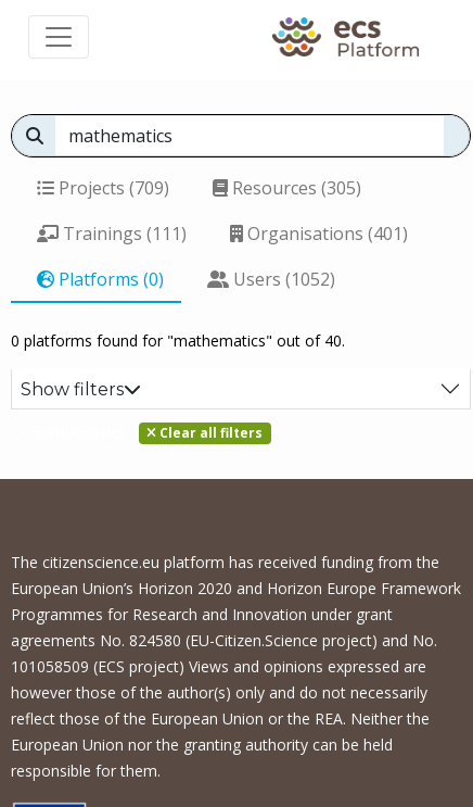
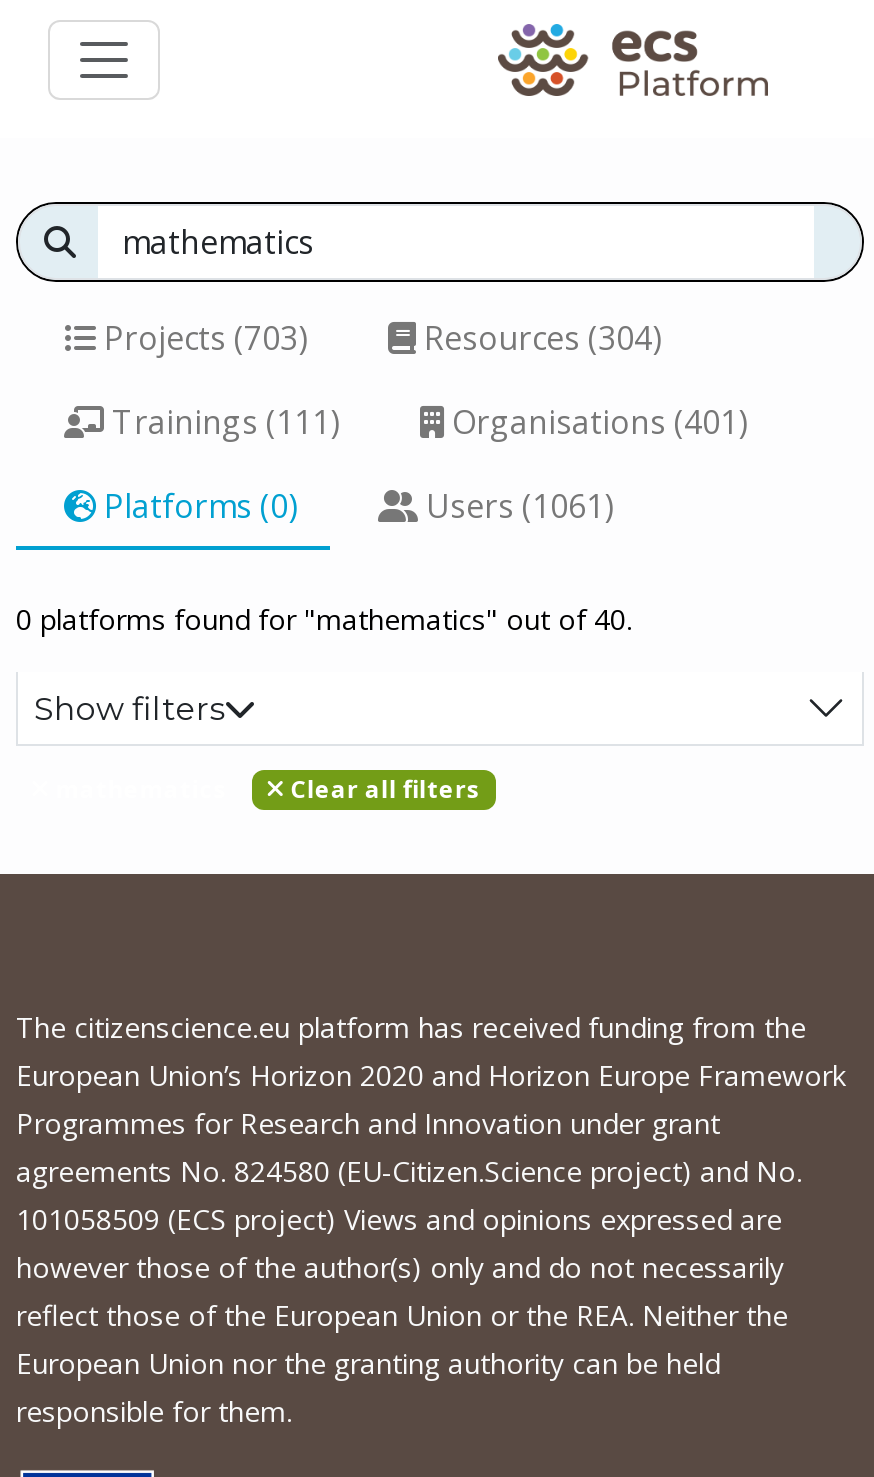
[54,176,169,200] Projects (709) -> [96,316,308,360] Projects (703)
[228,176,361,200] Resources (305) -> [416,316,662,360] Resources (304)
[229,267,335,291] Users (1052) -> [418,484,614,528] Users (1061)

